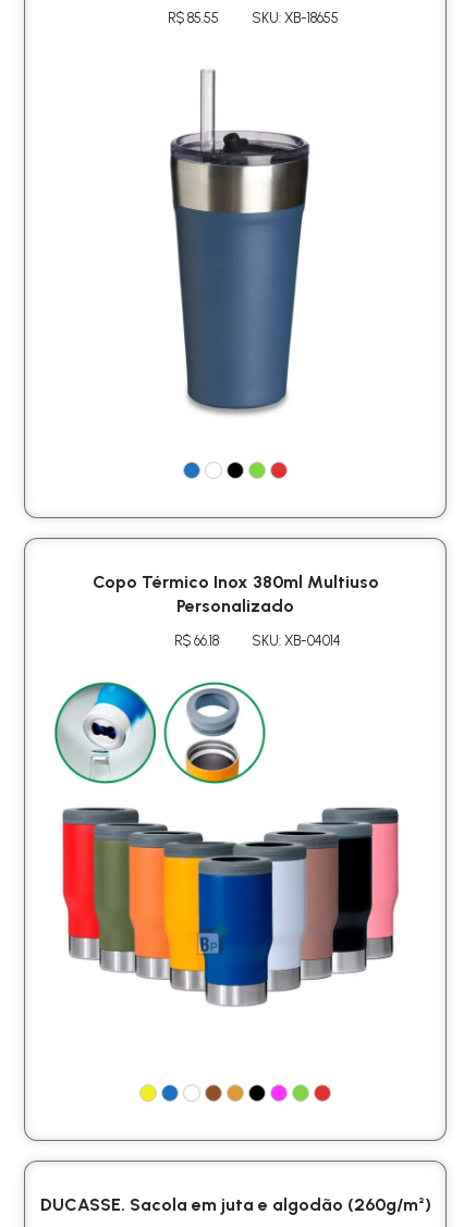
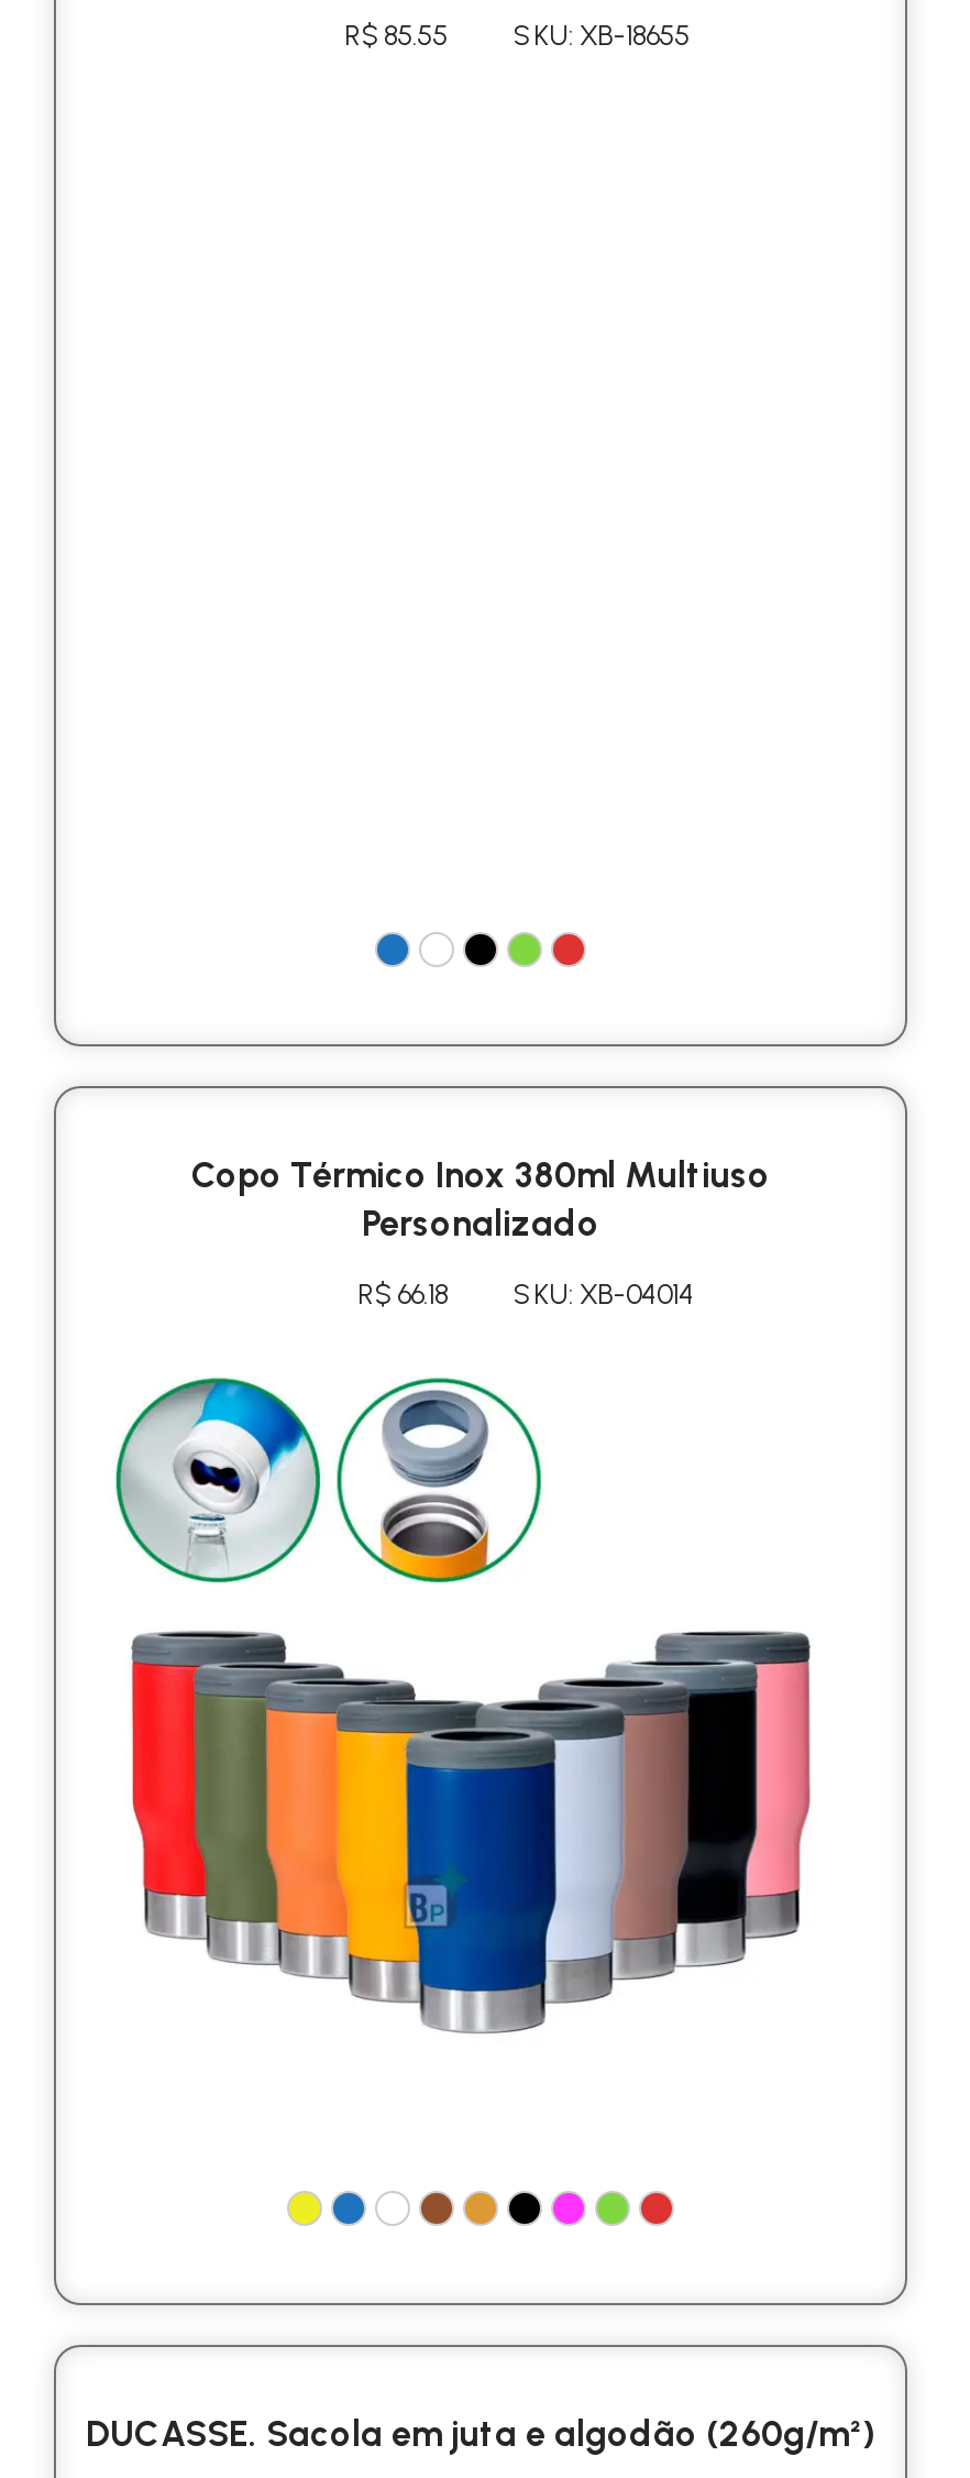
[169,69,310,415] [image] -> none

